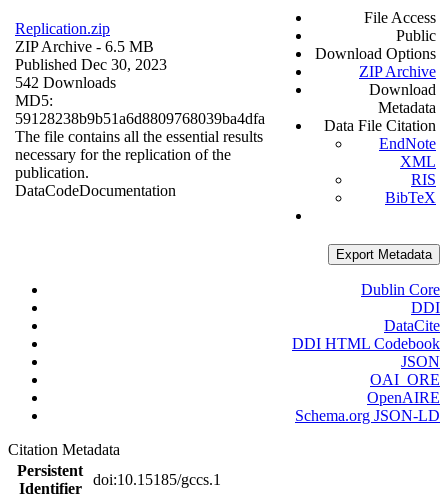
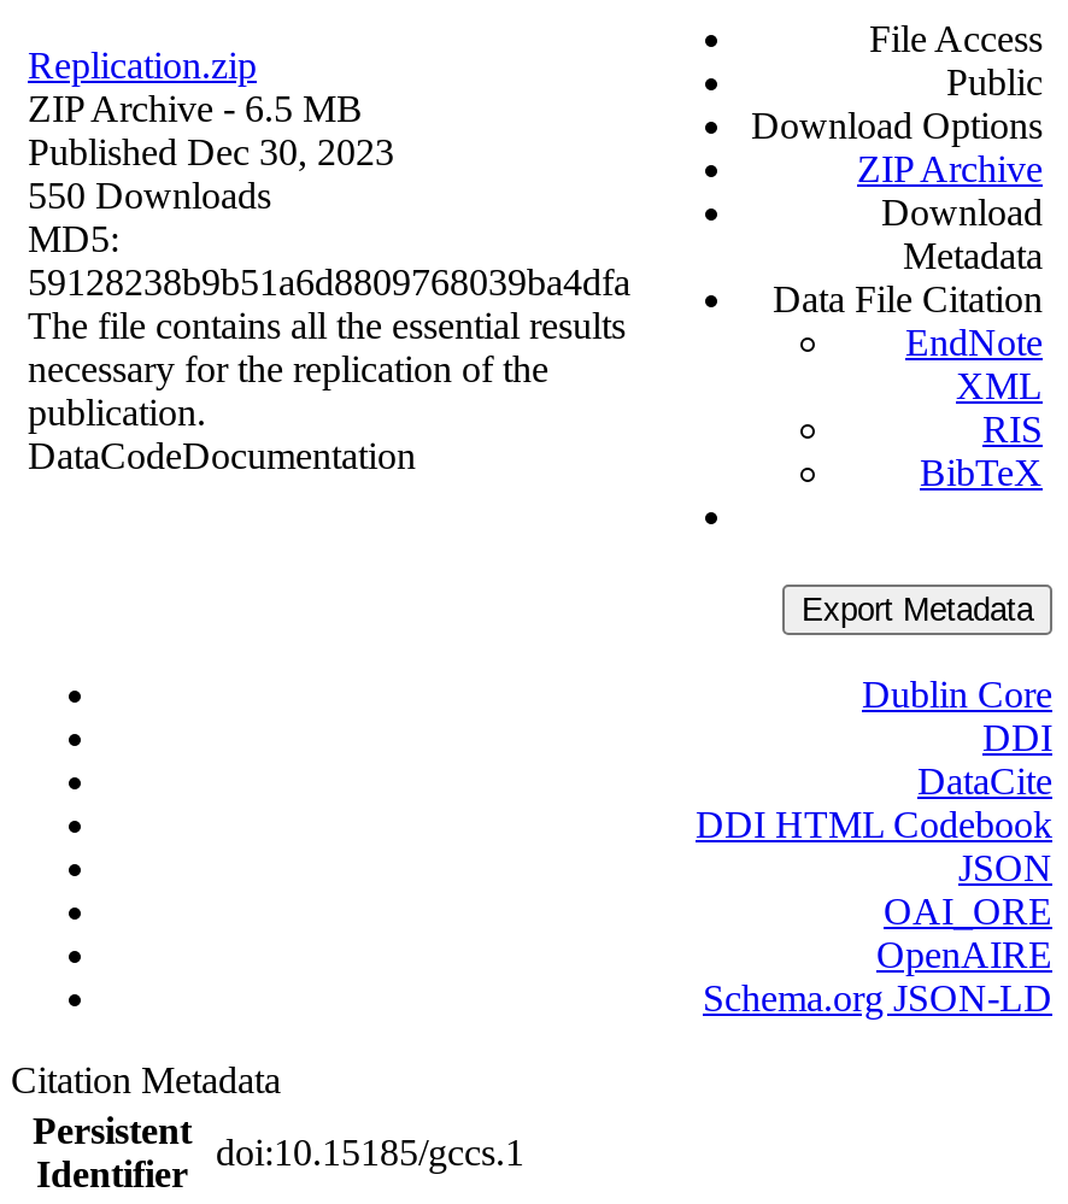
[15,74,116,91] 542 Downloads -> [28,175,271,216] 550 Downloads

